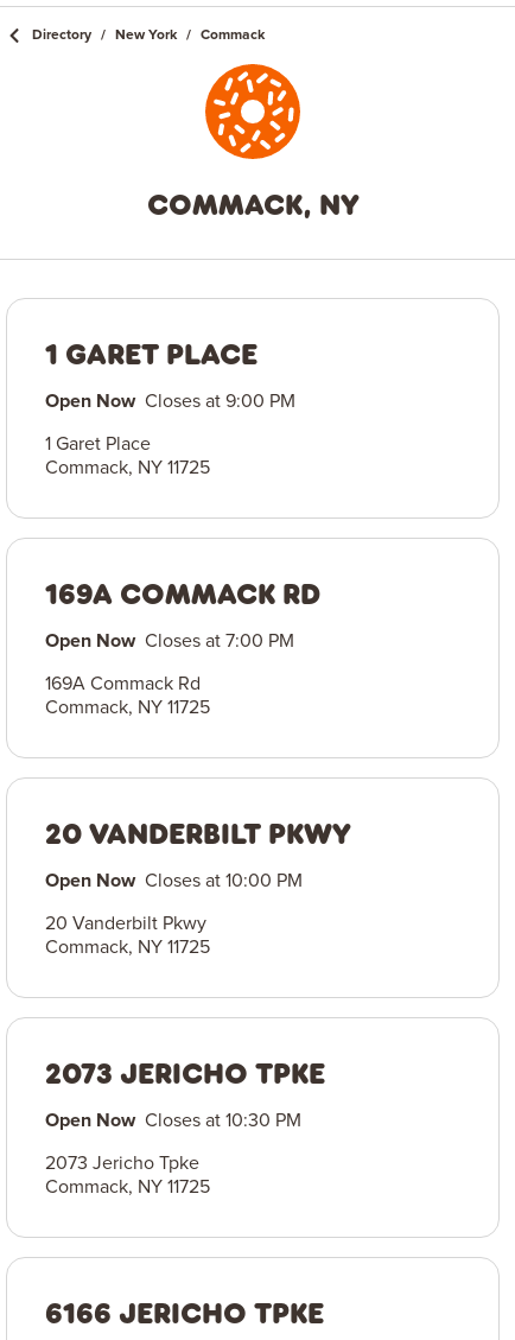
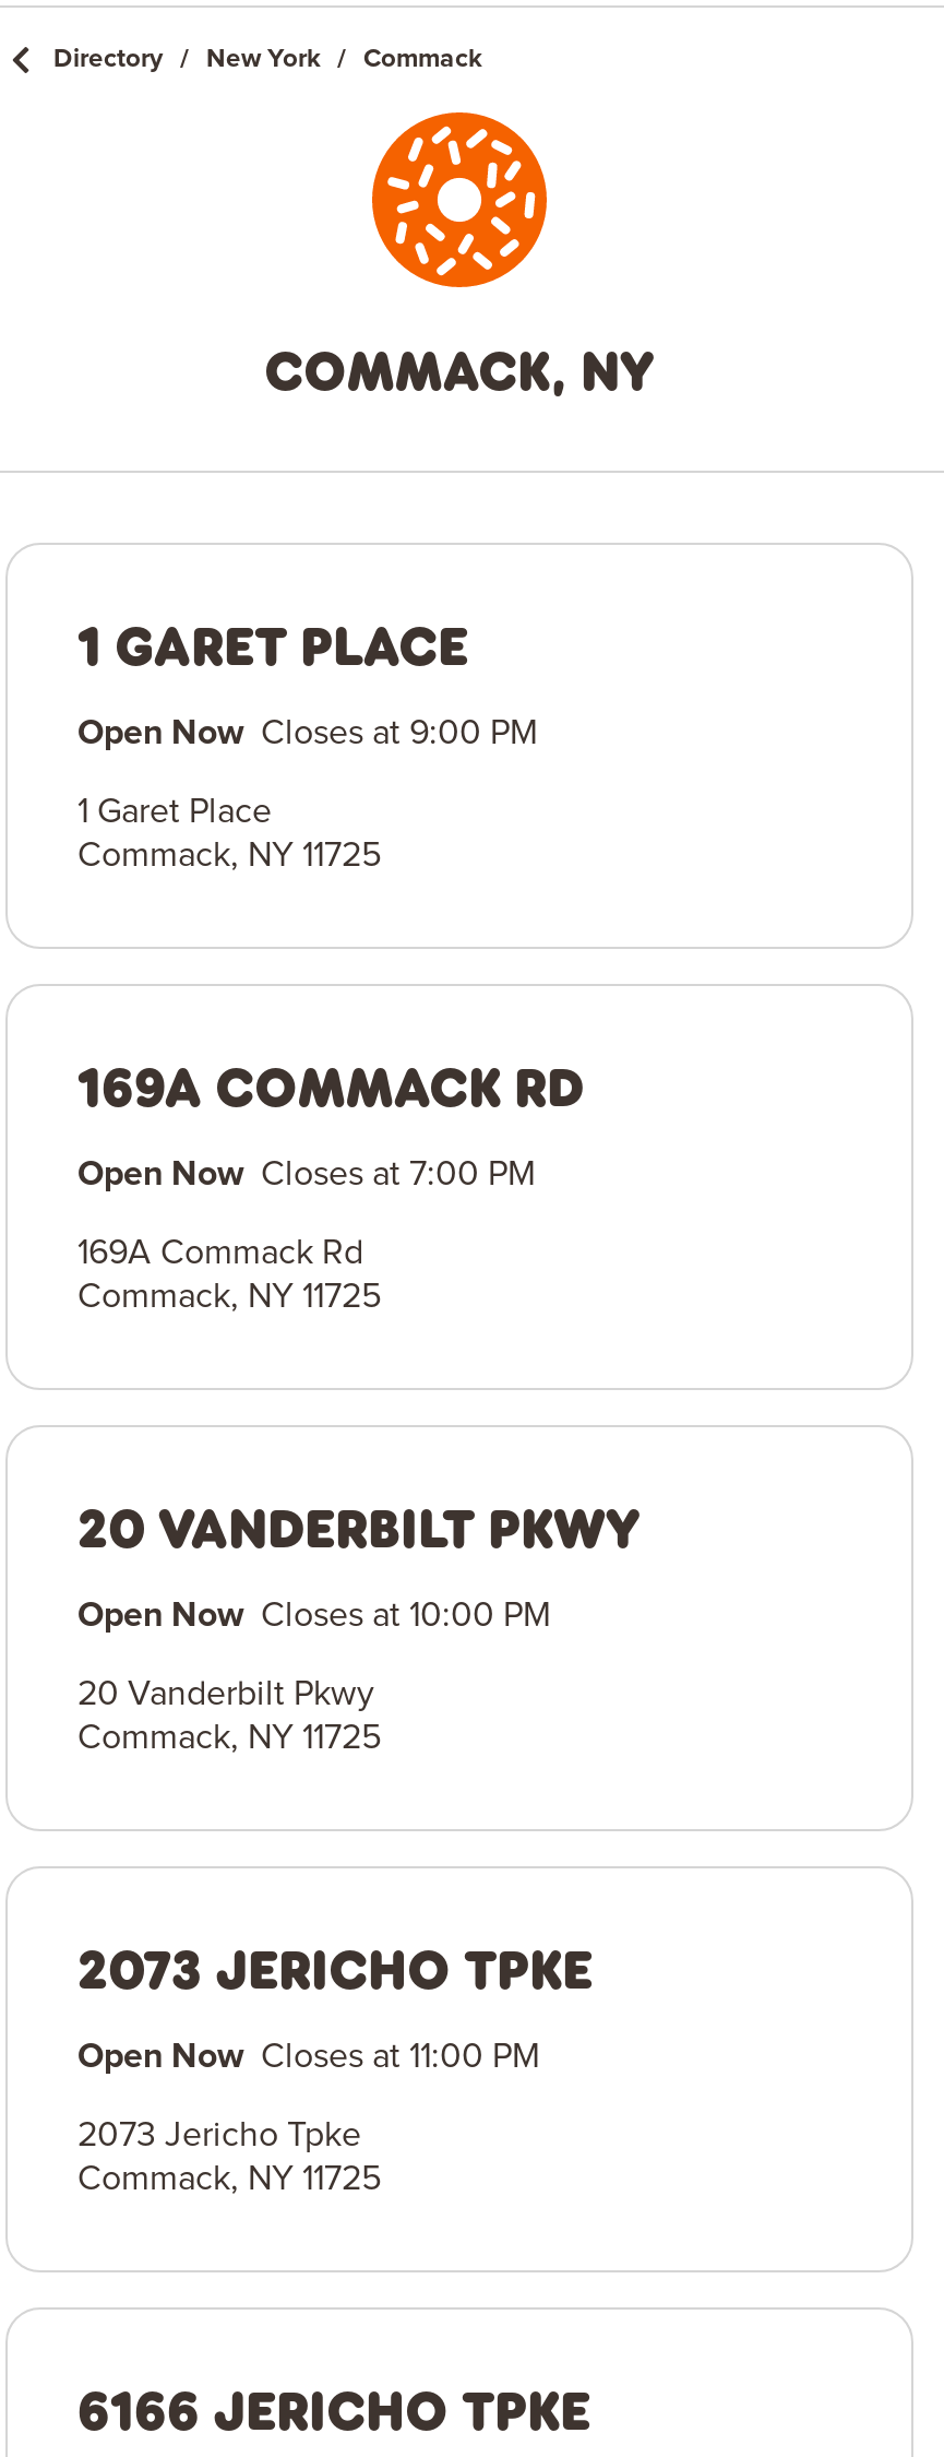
[45,1111,301,1130] Open Now Closes at 10:30 PM -> [77,2039,540,2074] Open Now Closes at 11:00 PM

